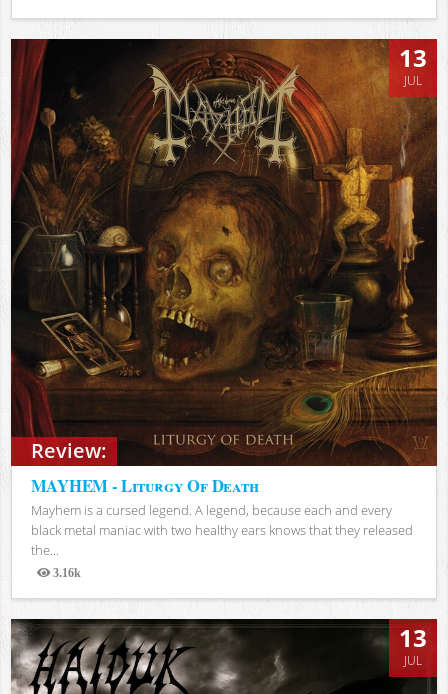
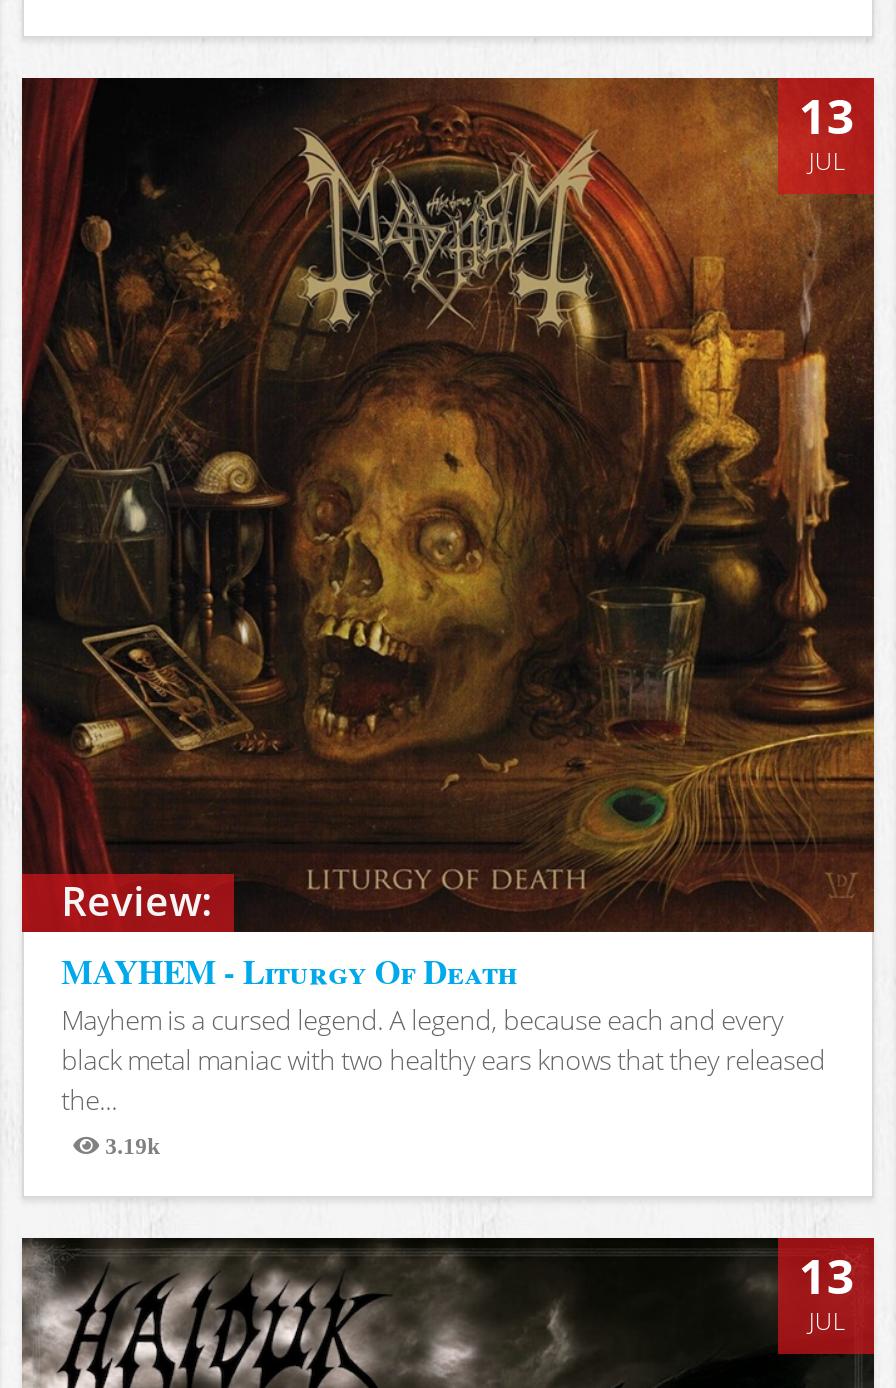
[50,567,81,578] 3.16k -> [99,1134,161,1156] 3.19k

